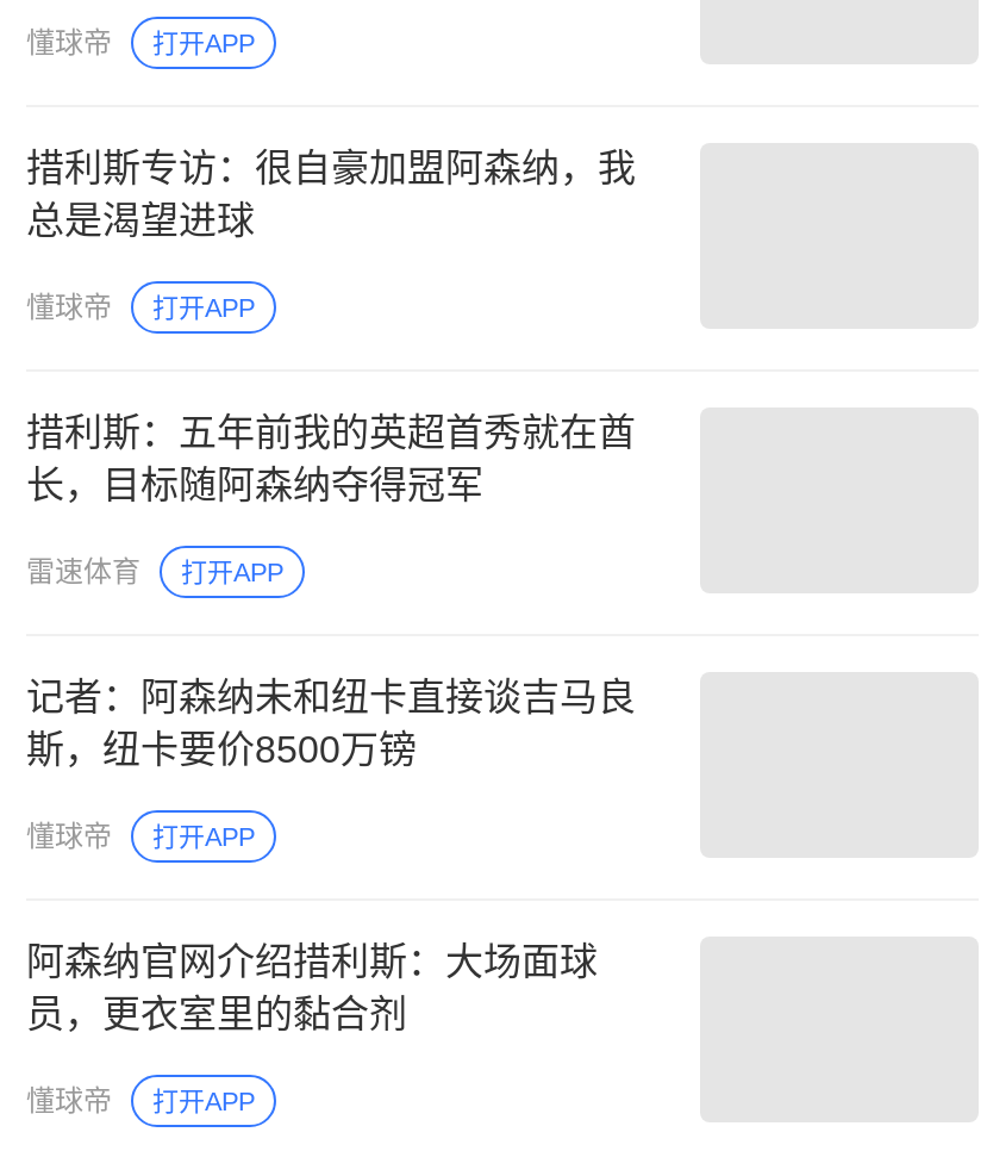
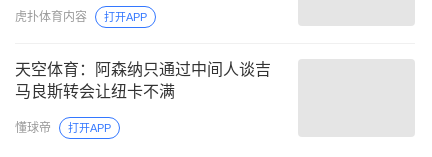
[26,26,112,60] 懂球帝 -> [15,10,87,24] 虎扑体育内容
[26,148,636,1034] 措利斯专访：很自豪加盟阿森纳，我 | 总是渴望进球 | 懂球帝 | 打开APP | 措利斯：五年前我的英超首秀就在酋 | 长，目标随阿森纳夺得冠军 | 雷速体育 | 打开APP | 记者：阿森纳未和纽卡直接谈吉马良 | 斯，纽卡要价8500万镑 | 懂球帝 | 打开APP | 阿森纳官网介绍措利斯：大场面球 | 员，更衣室里的黏合剂 -> [15,61,271,100] 天空体育：阿森纳只通过中间人谈吉 | 马良斯转会让纽卡不满

